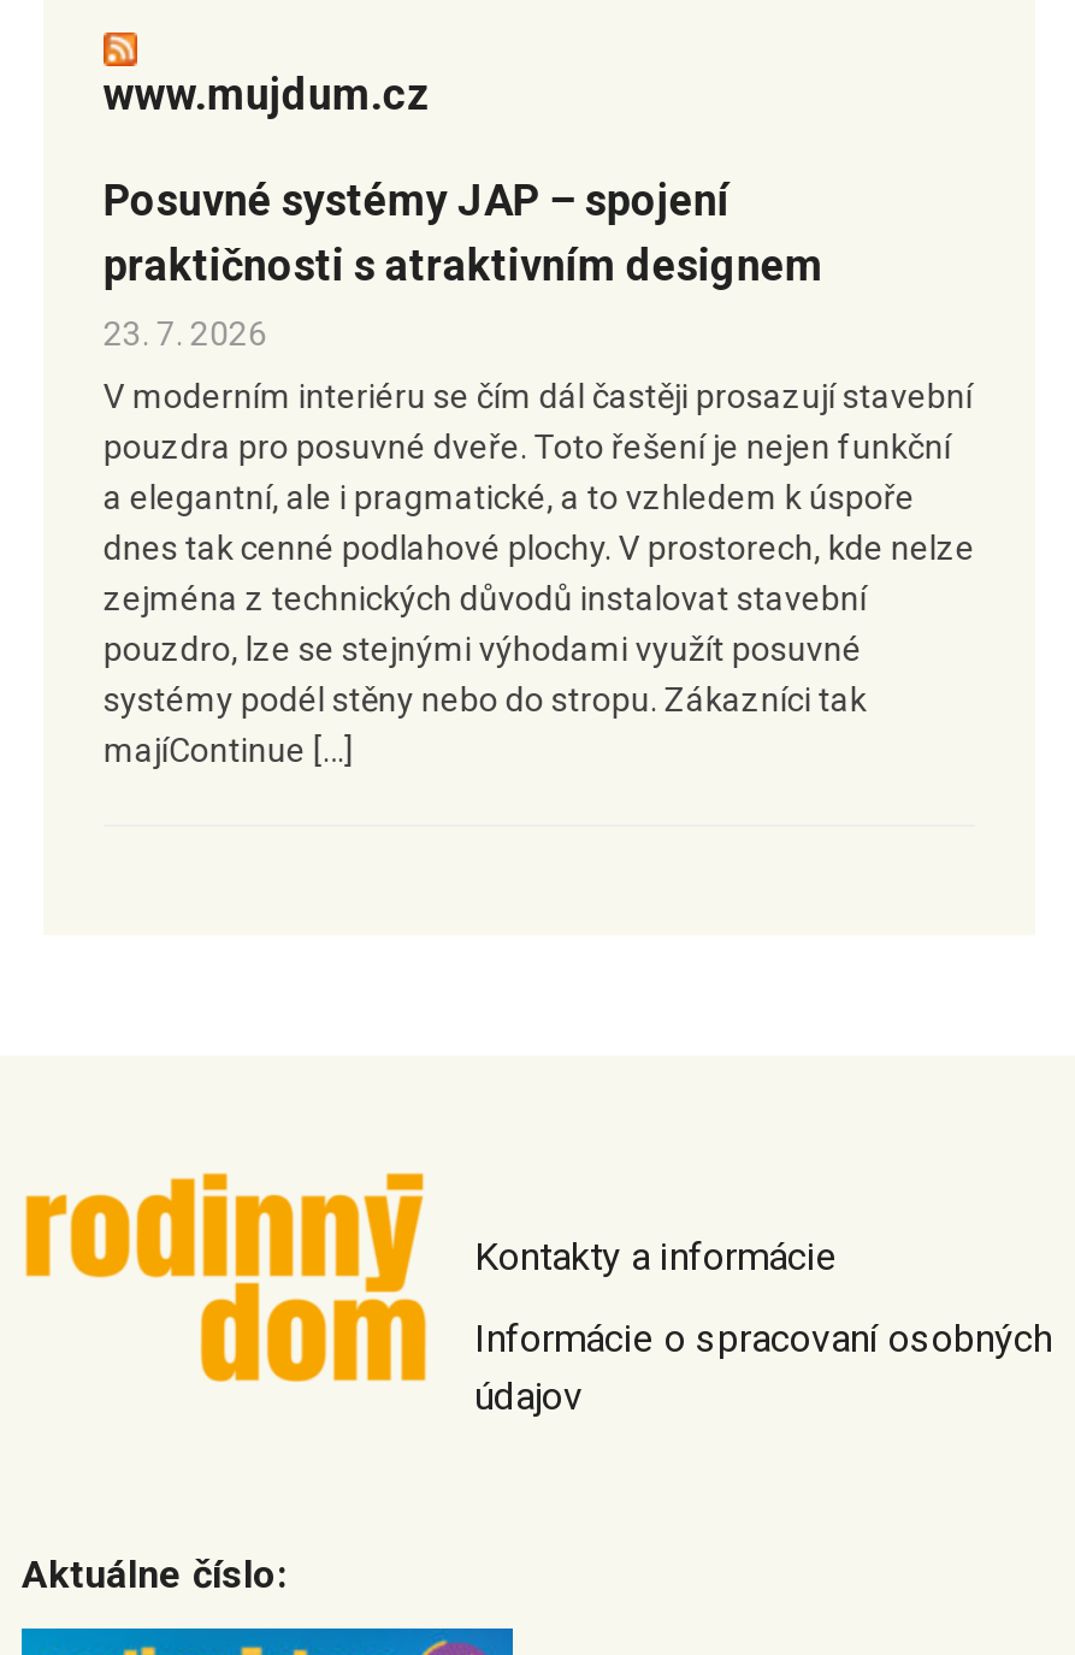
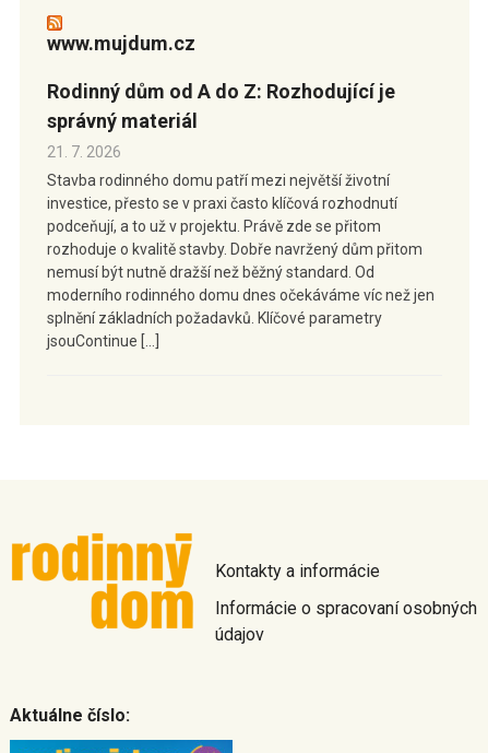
[103,173,823,289] Posuvné systémy JAP – spojení | praktičnosti s atraktivním designem -> [47,80,395,133] Rodinný dům od A do Z: Rozhodující je | správný materiál
[103,313,267,351] 23. 7. 2026 -> [47,144,121,161] 21. 7. 2026
[103,375,975,768] V moderním interiéru se čím dál častěji prosazují stavební | pouzdra pro posuvné dveře. Toto řešení je nejen funkční | a elegantní, ale i pragmatické, a to vzhledem k úspoře | dnes tak cenné podlahové plochy. V prostorech, kde nelze | zejména z technických důvodů instalovat stavební | pouzdro, lze se stejnými výhodami využít posuvné | systémy podél stěny nebo do stropu. Zákazníci tak | majíContinue […] -> [47,172,434,350] Stavba rodinného domu patří mezi největší životní | investice, přesto se v praxi často klíčová rozhodnutí | podceňují, a to už v projektu. Právě zde se přitom | rozhoduje o kvalitě stavby. Dobře navržený dům přitom | nemusí být nutně dražší než běžný standard. Od | moderního rodinného domu dnes očekáváme víc než jen | splnění základních požadavků. Klíčové parametry | jsouContinue […]

